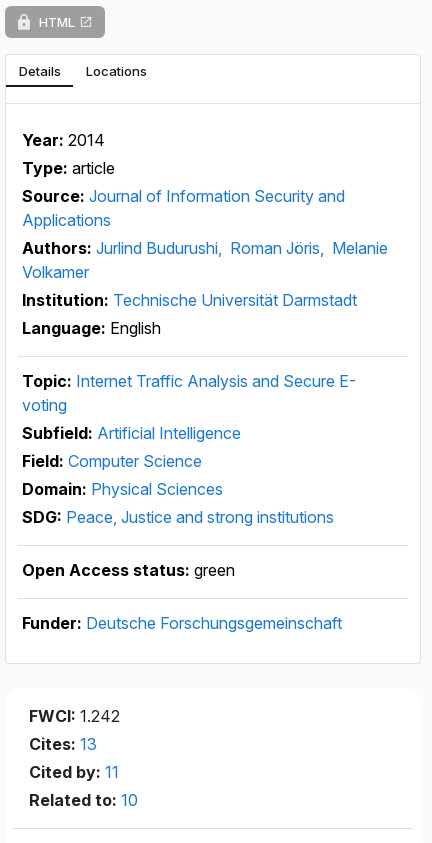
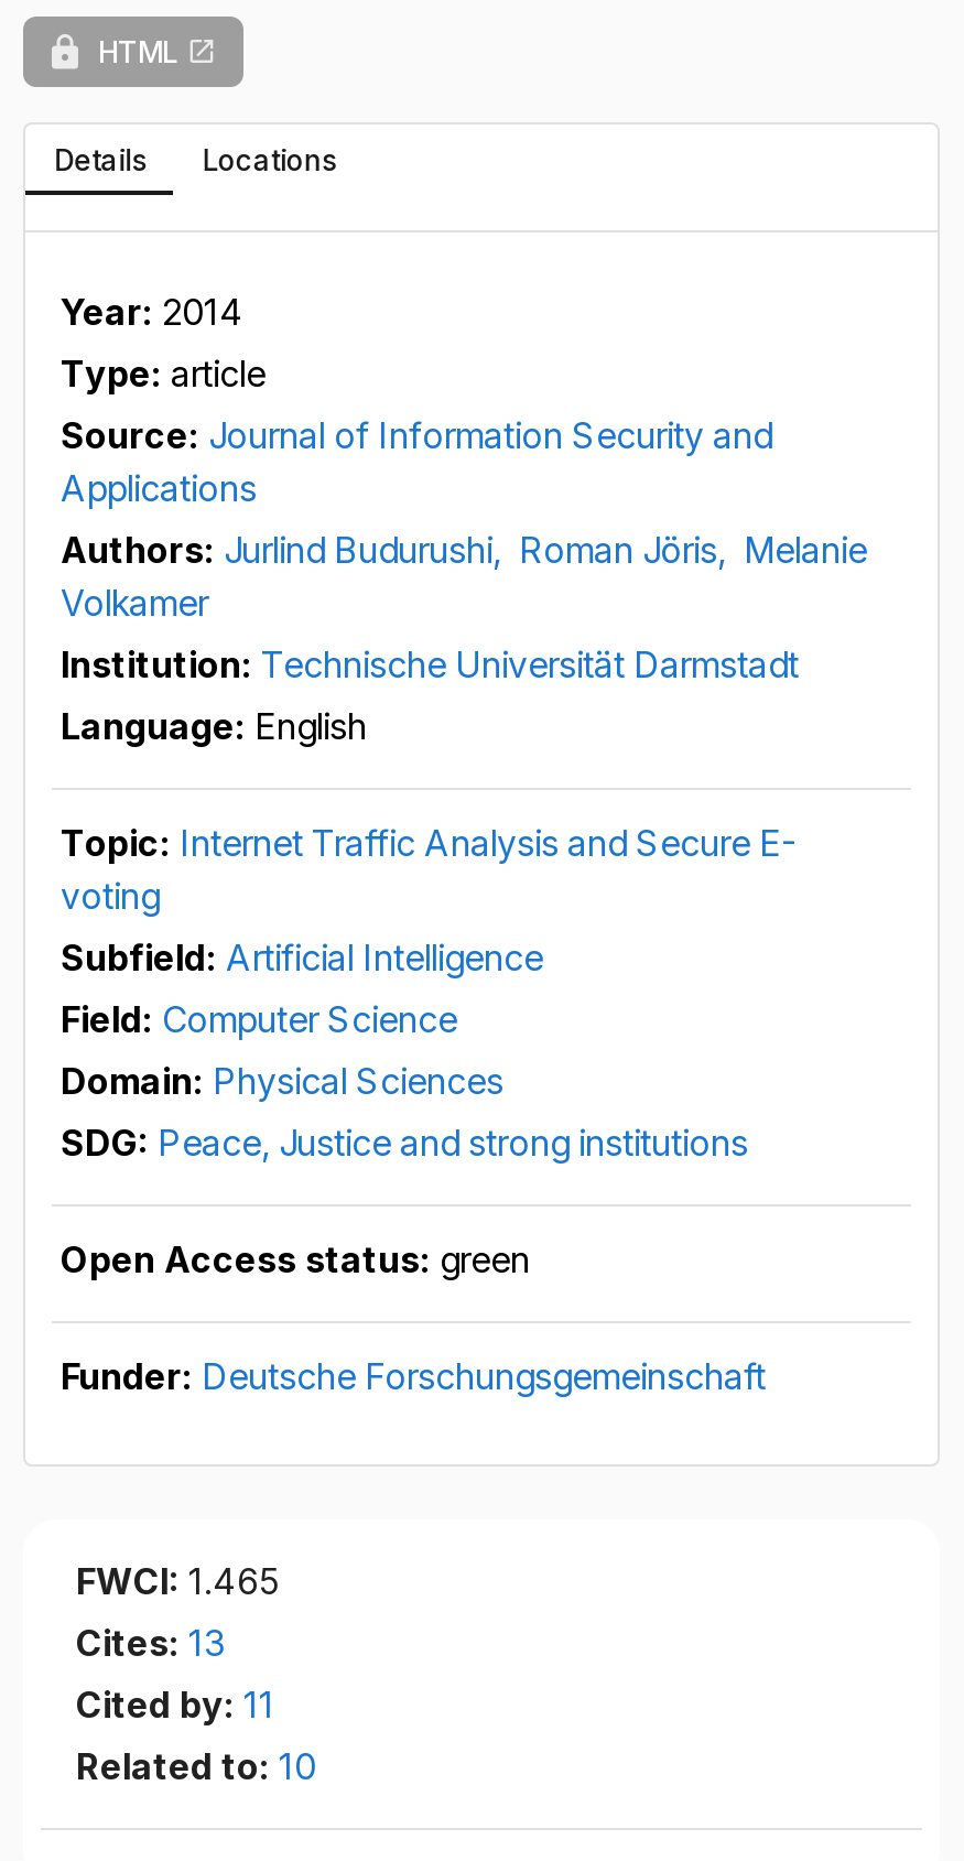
[29,706,120,726] FWCI: 1.242 -> [76,1559,279,1603] FWCI: 1.465

